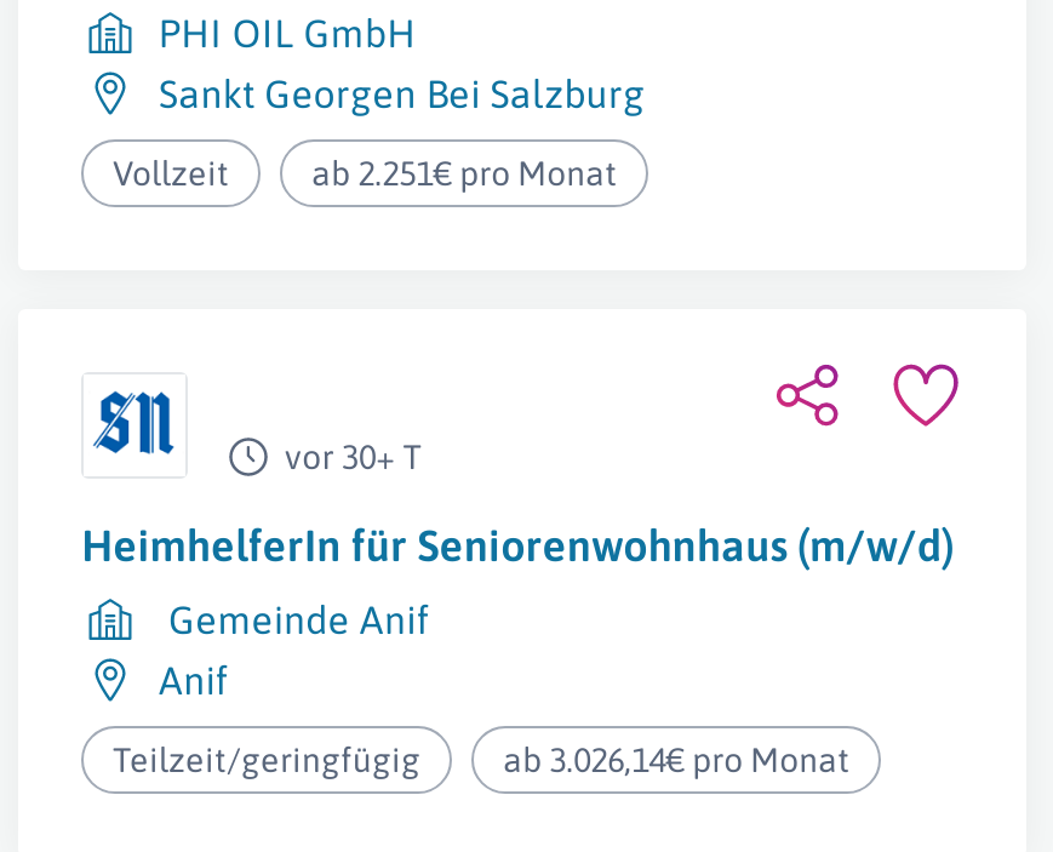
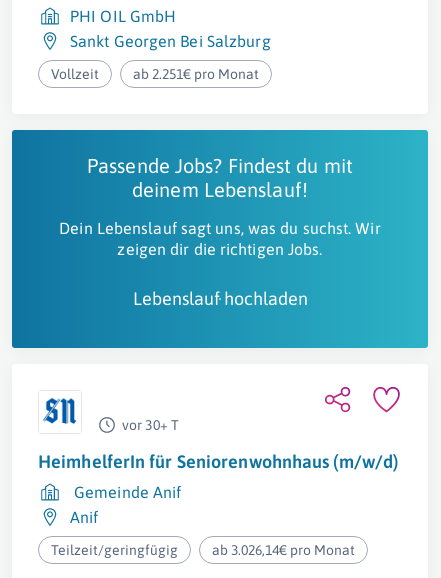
none -> [11,129,429,349] [image] | Passende Jobs? Findest du mit | deinem Lebenslauf! | Dein Lebenslauf sagt uns, was du suchst. Wir | zeigen dir die richtigen Jobs. | Lebenslauf hochladen

